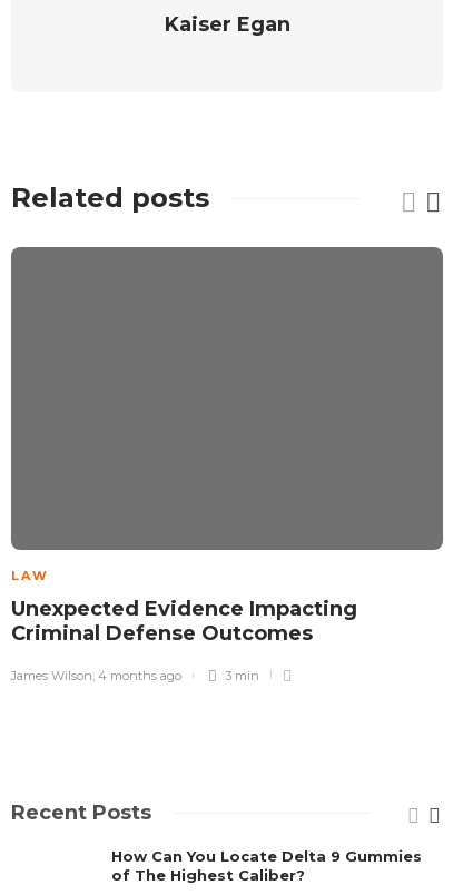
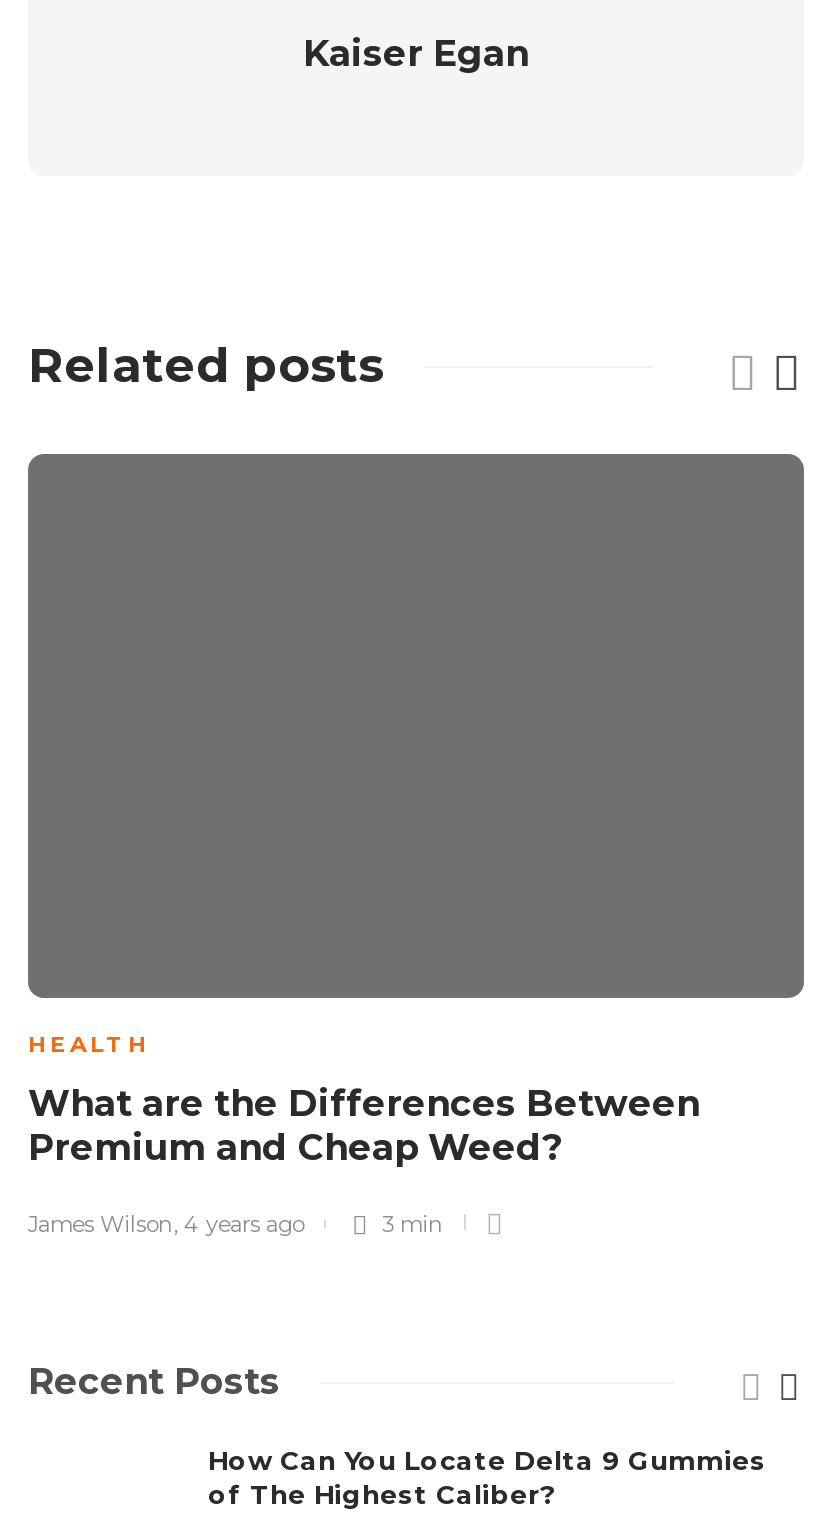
[11,568,49,583] LAW -> [28,1030,150,1058] HEALTH
[11,596,357,645] Unexpected Evidence Impacting | Criminal Defense Outcomes -> [28,1082,700,1170] What are the Differences Between | Premium and Cheap Weed?
[11,668,181,683] James Wilson, 4 months ago -> [28,1210,304,1238] James Wilson, 4 years ago

